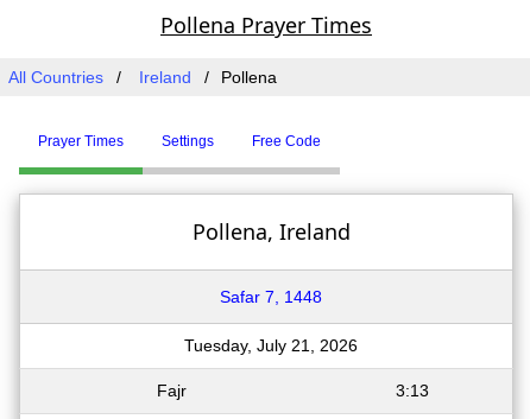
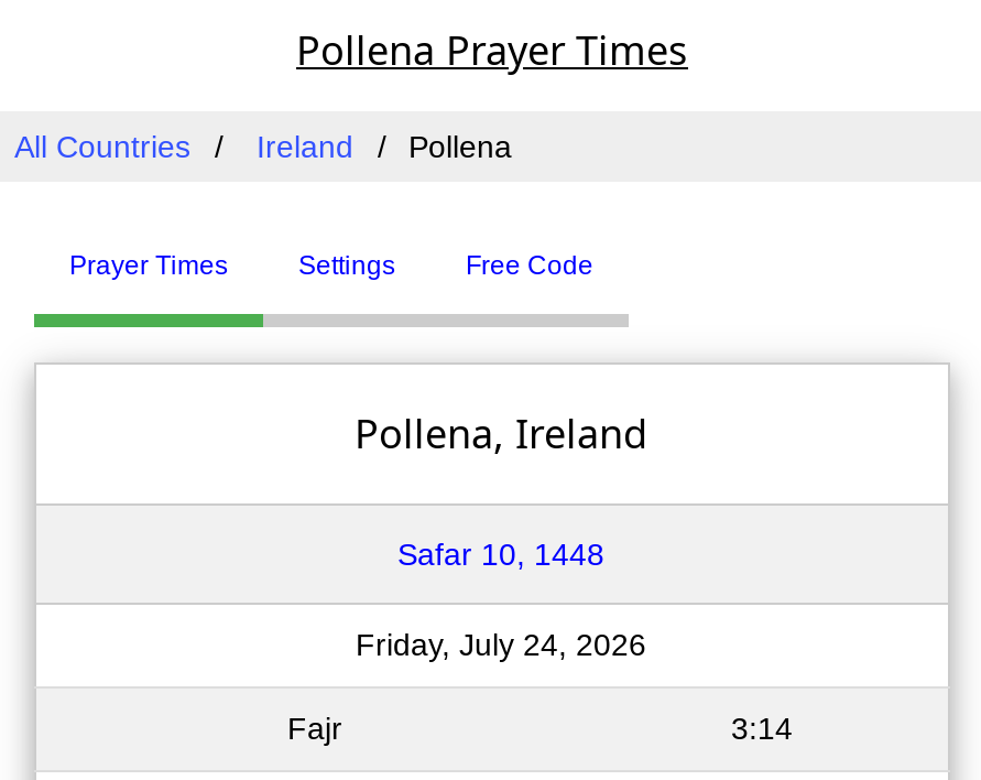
[220,287,322,306] Safar 7, 1448 -> [397,537,604,572] Safar 10, 1448
[184,336,358,355] Tuesday, July 21, 2026 -> [356,627,646,662] Friday, July 24, 2026
[396,381,429,400] 3:13 -> [731,711,793,746] 3:14

